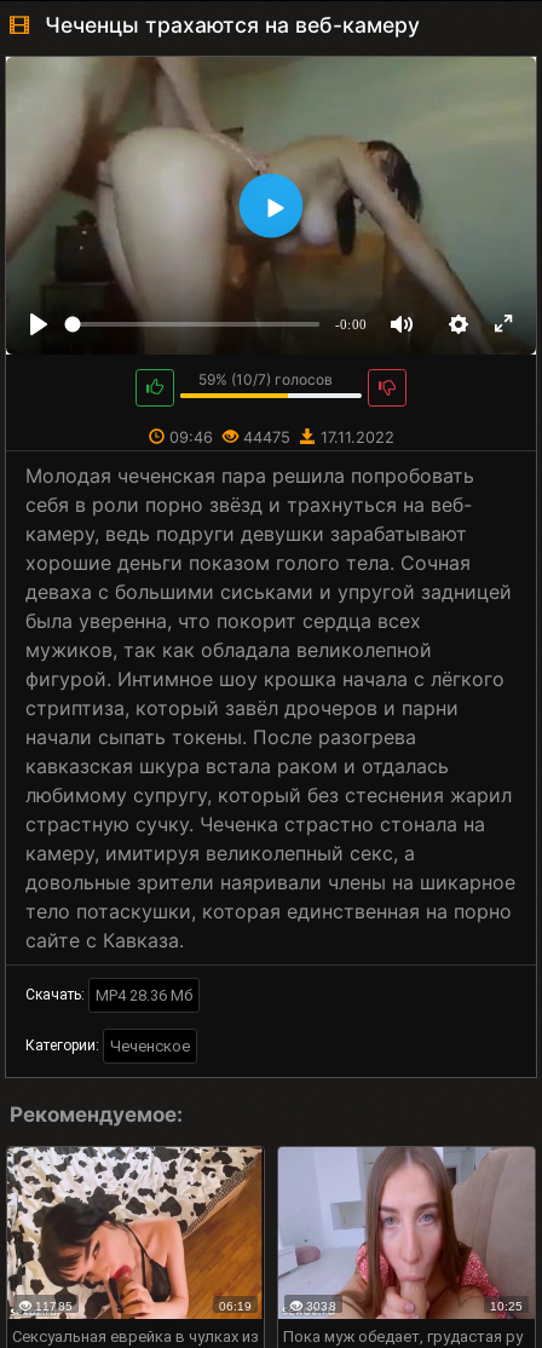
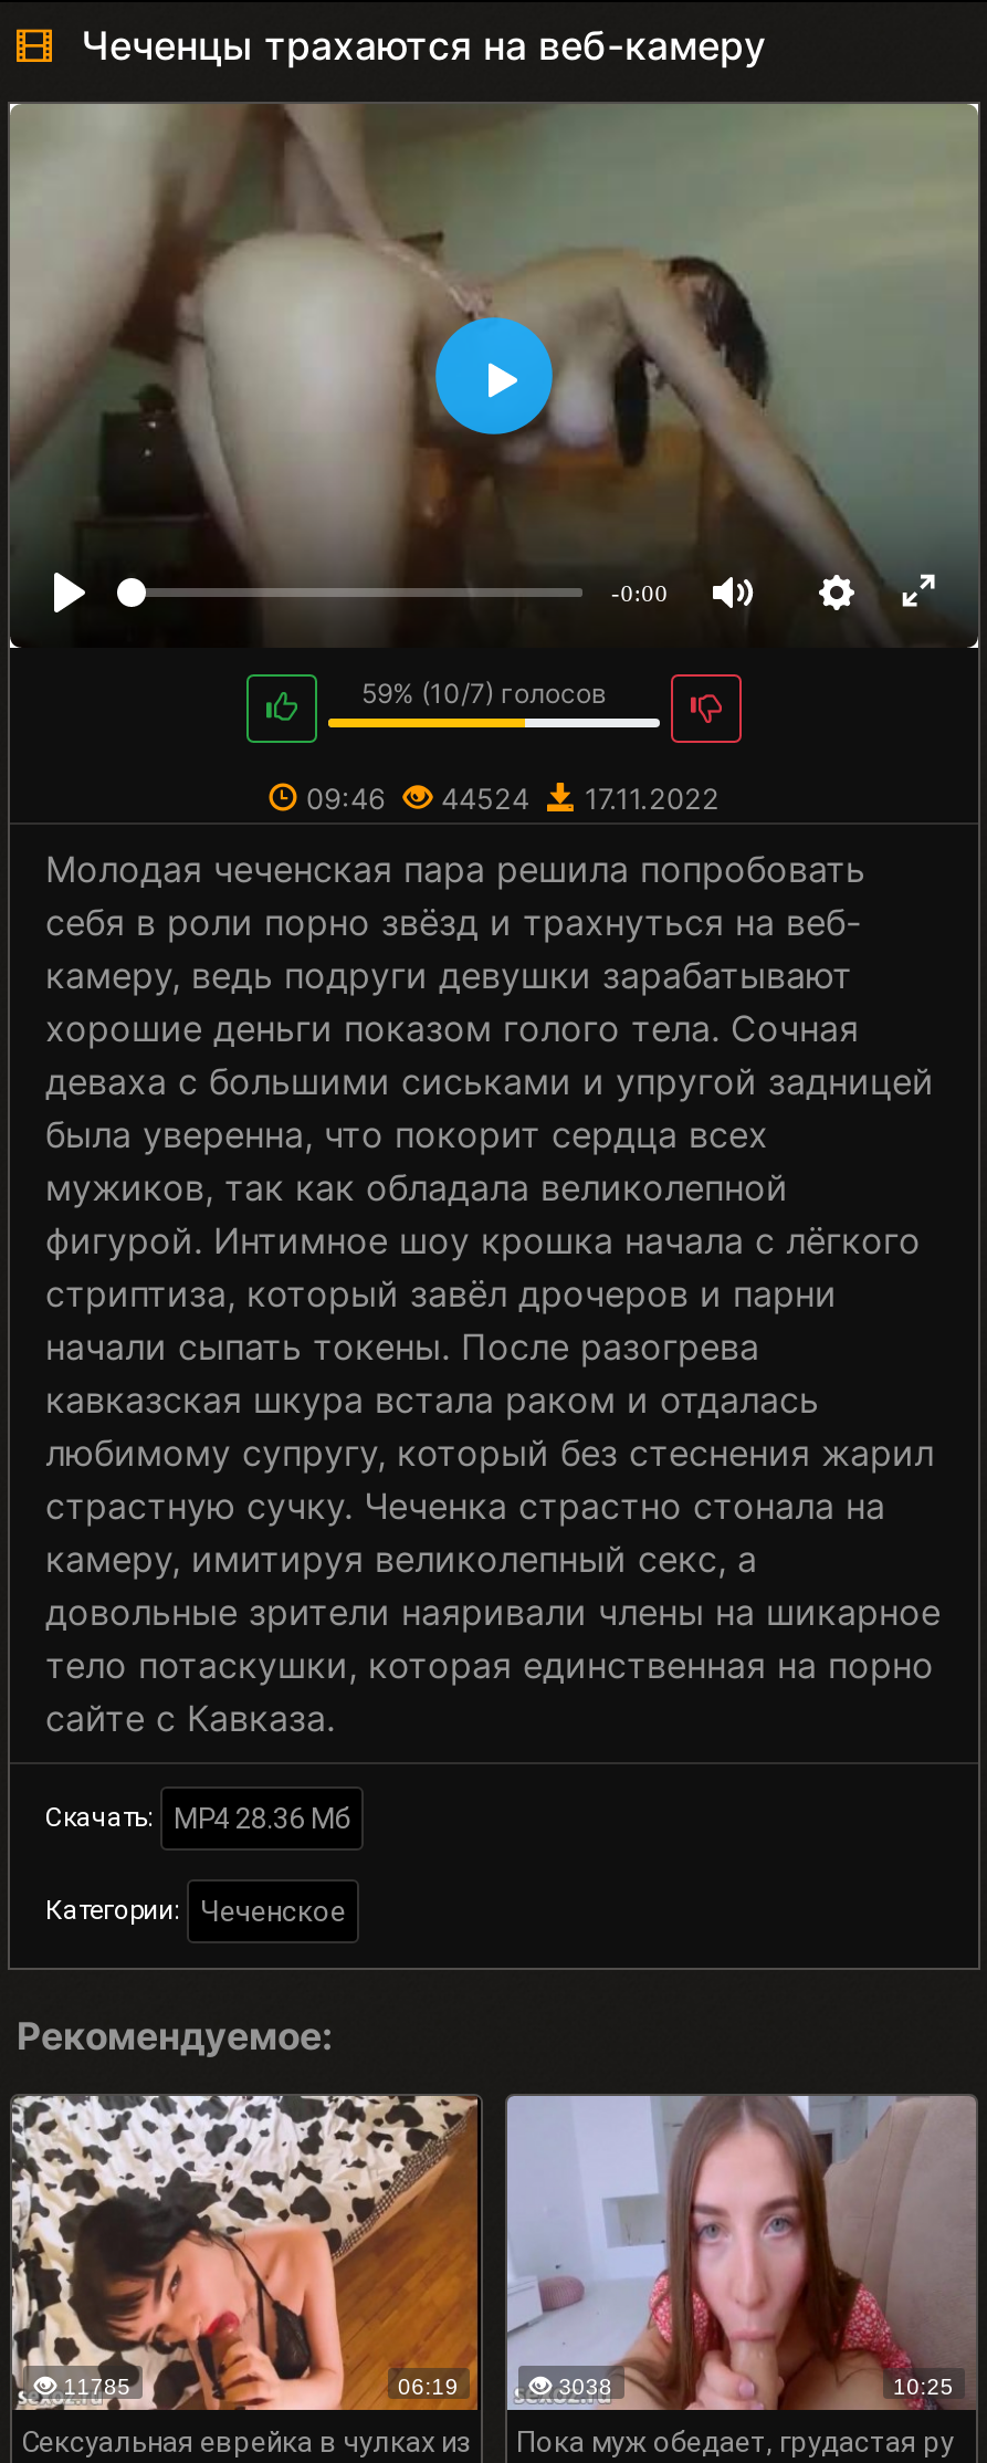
[164,429,394,447] 09:46 44475 17.11.2022 -> [297,784,720,817] 09:46 44524 17.11.2022

